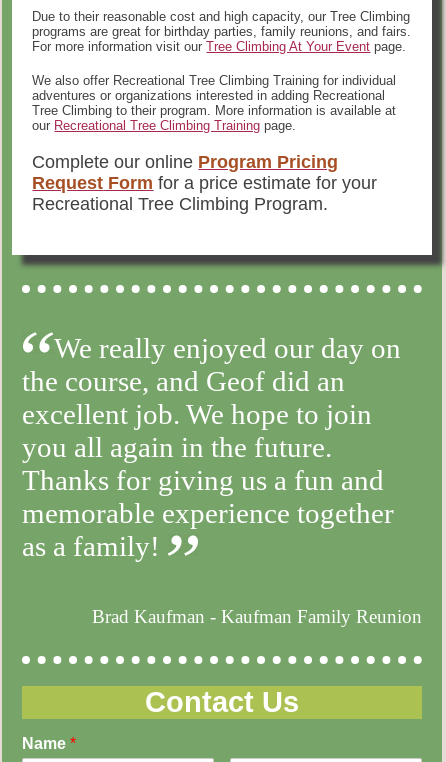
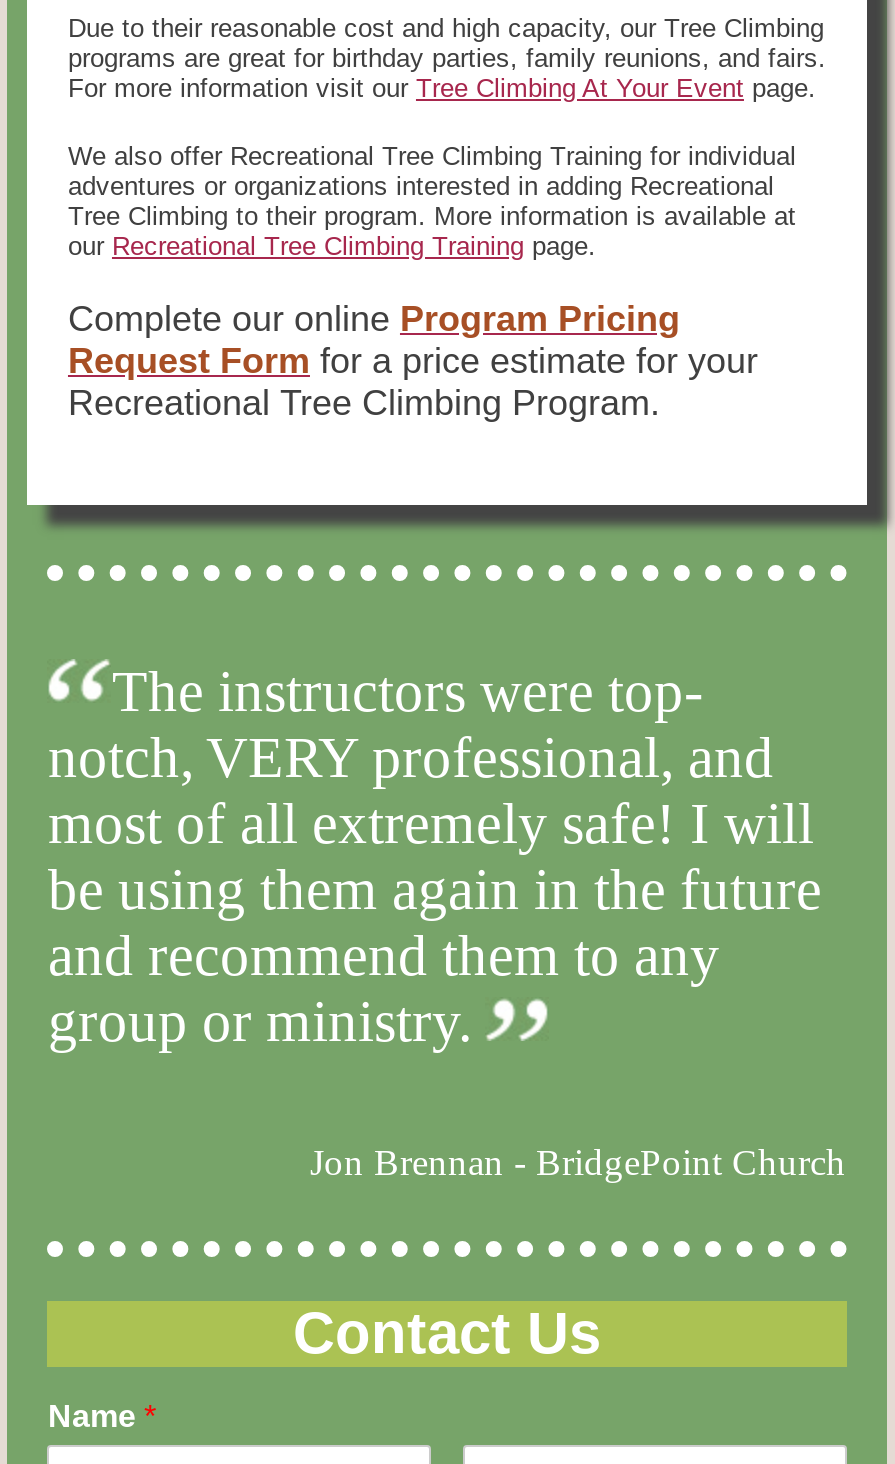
[22,332,401,562] We really enjoyed our day on | the course, and Geof did an | excellent job. We hope to join | you all again in the future. | Thanks for giving us a fun and | memorable experience together | as a family! -> [48,658,822,1052] The instructors were top- | notch, VERY professional, and | most of all extremely safe! I will | be using them again in the future | and recommend them to any | group or ministry.
[91,606,421,627] Brad Kaufman - Kaufman Family Reunion -> [310,1141,846,1183] Jon Brennan - BridgePoint Church

